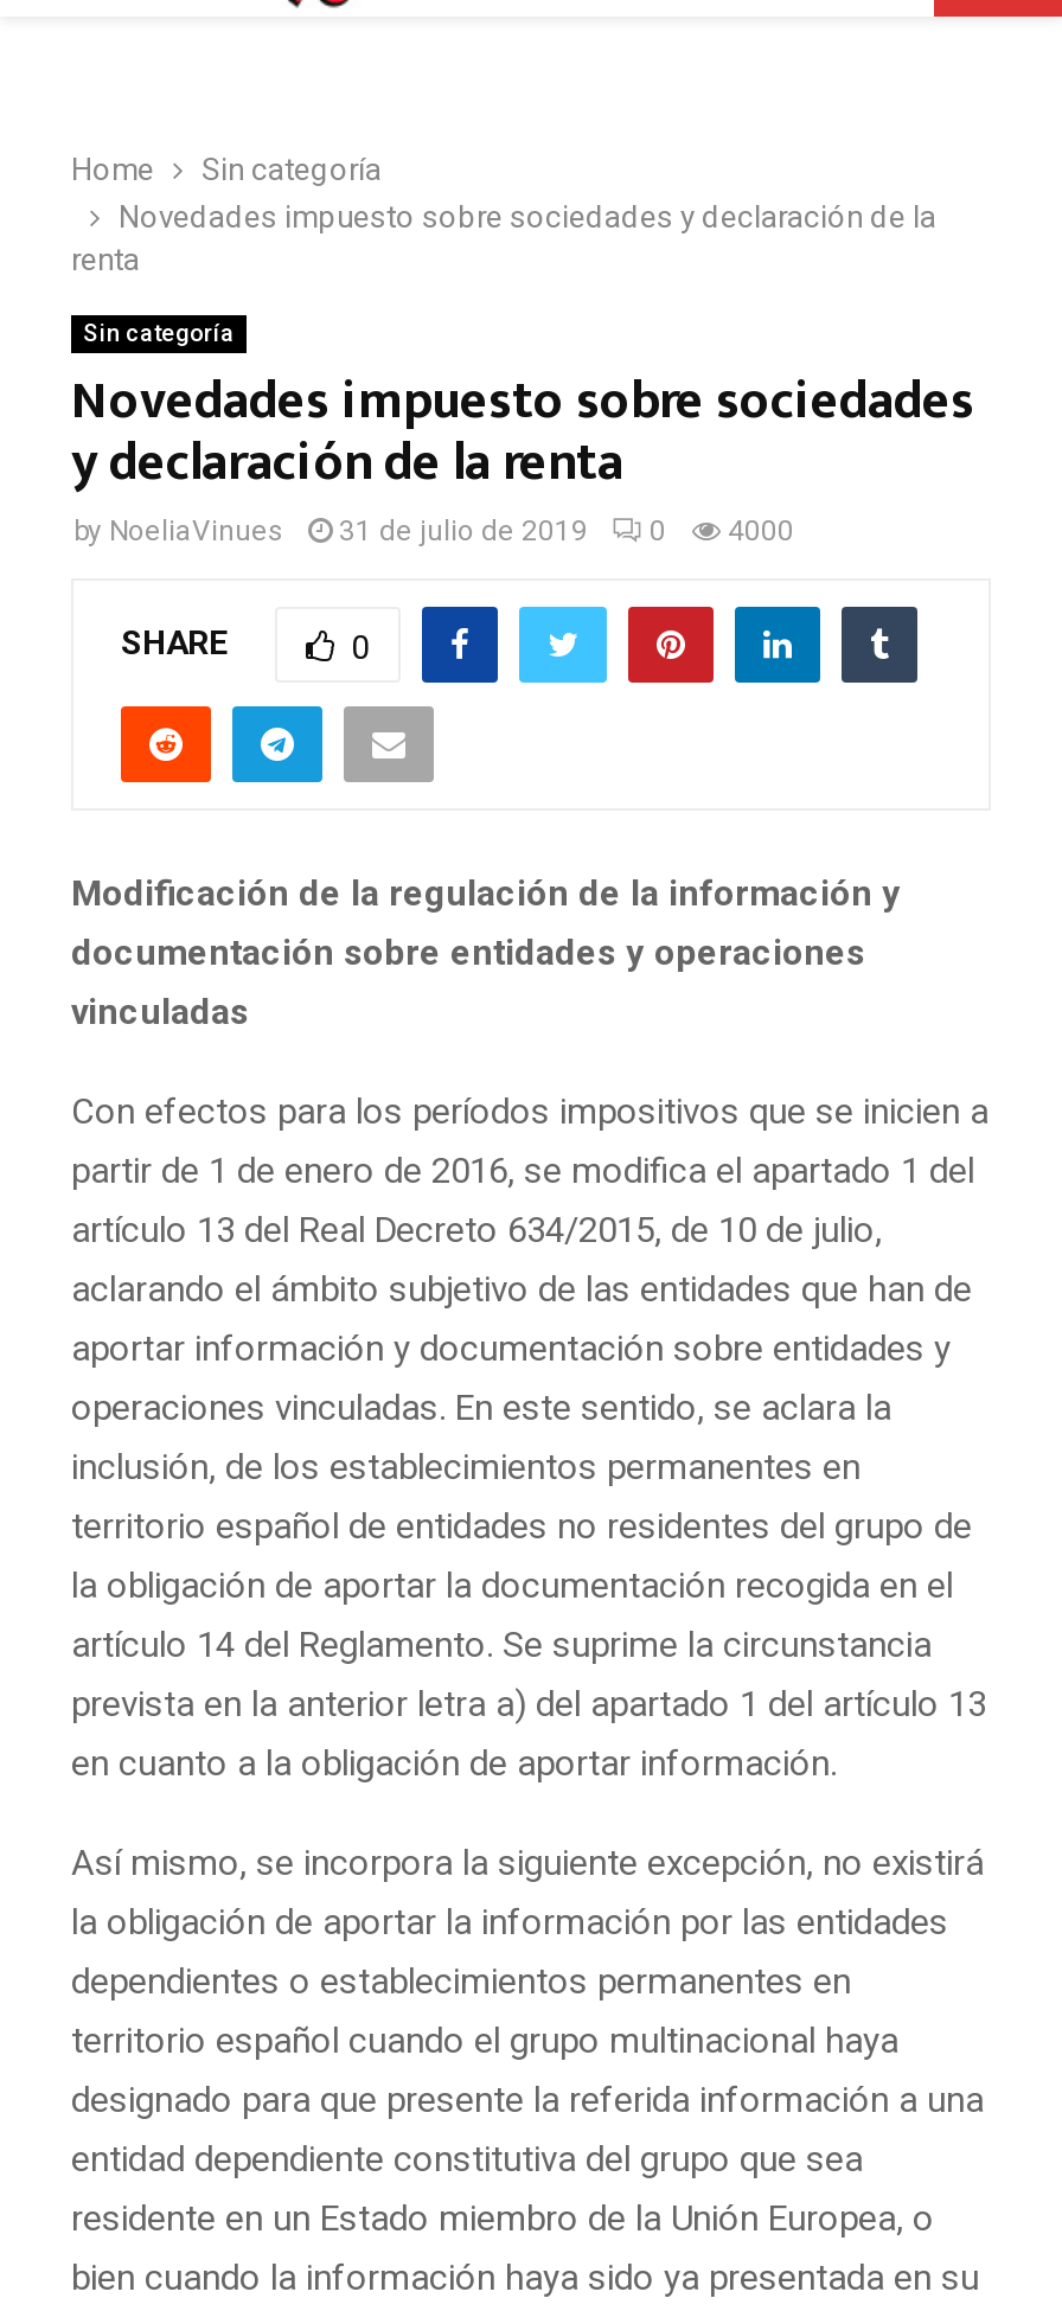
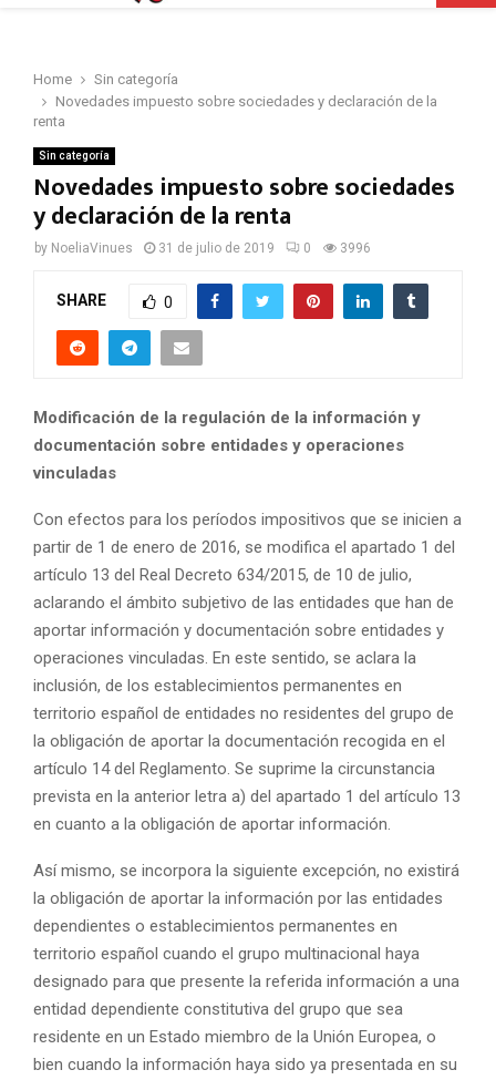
[73,514,794,548] by NoeliaVinues 31 de julio de 2019 0 4000 -> [34,240,371,256] by NoeliaVinues 31 de julio de 2019 0 3996

